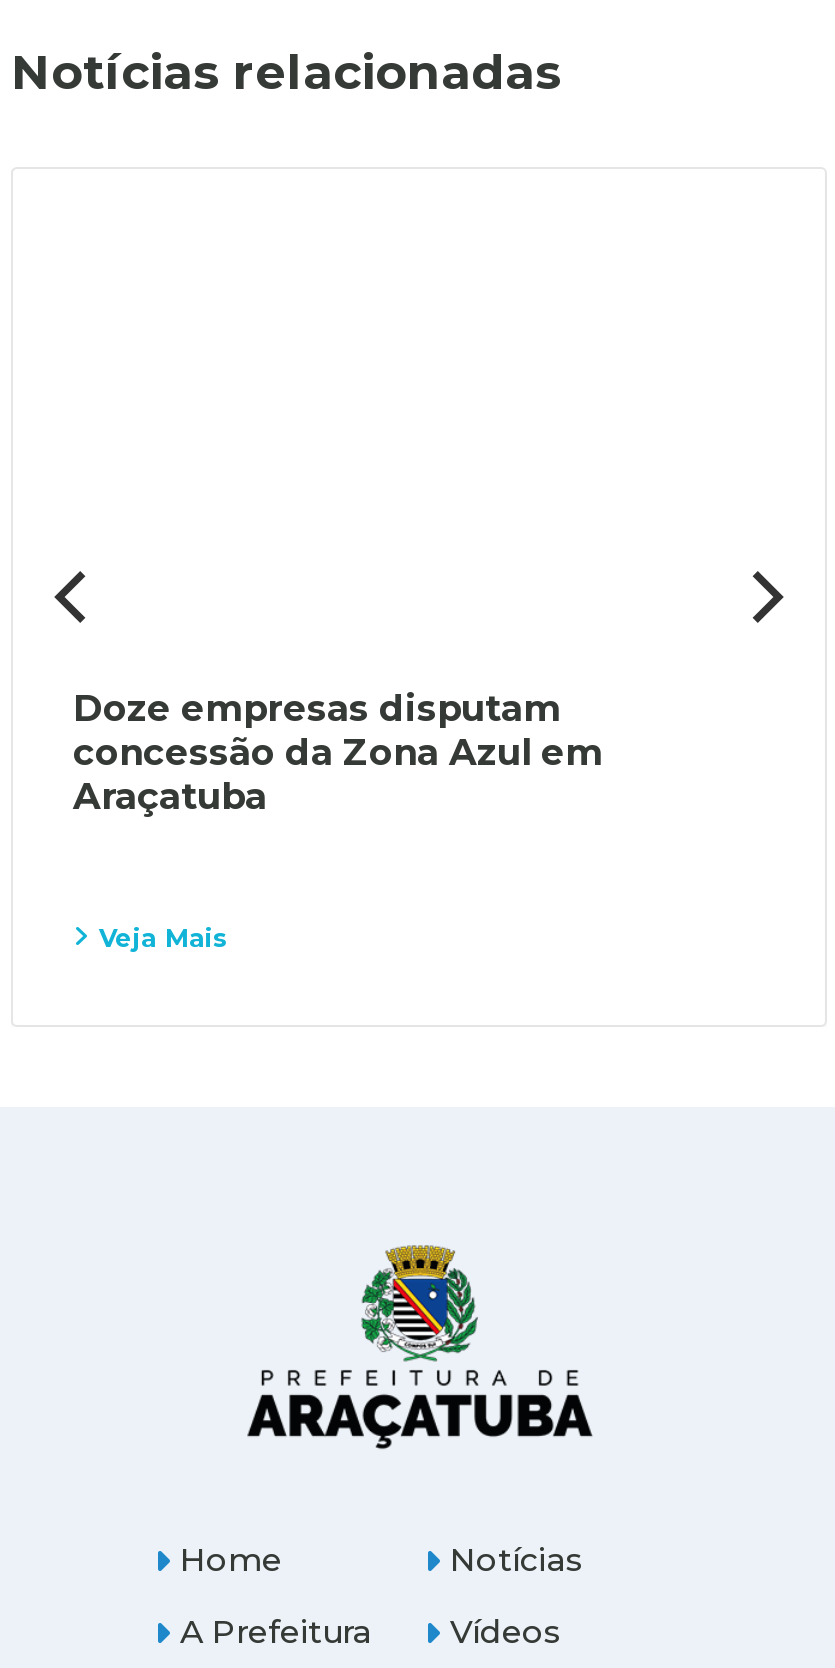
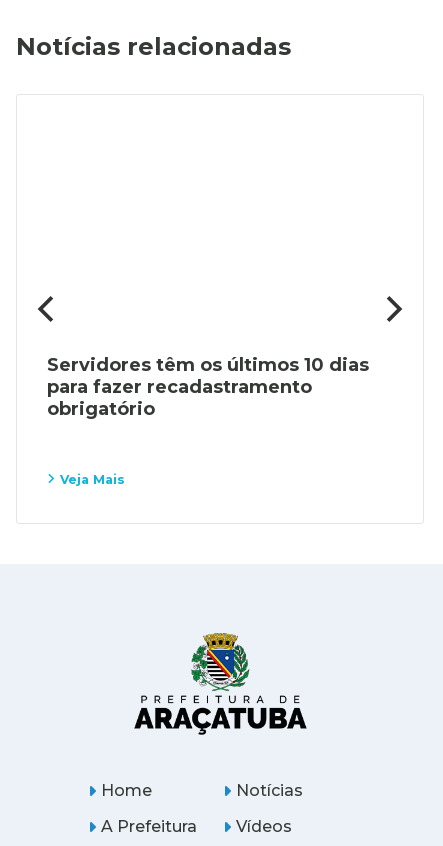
[73,686,603,818] Doze empresas disputam | concessão da Zona Azul em | Araçatuba -> [47,354,369,420] Servidores têm os últimos 10 dias | para fazer recadastramento | obrigatório

